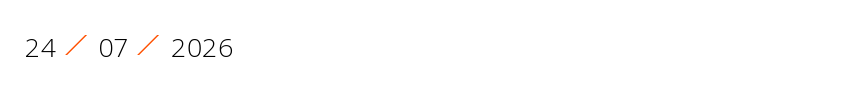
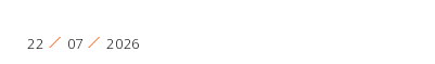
[25,28,233,64] 24 07 2026 -> [27,33,140,53] 22 07 2026

